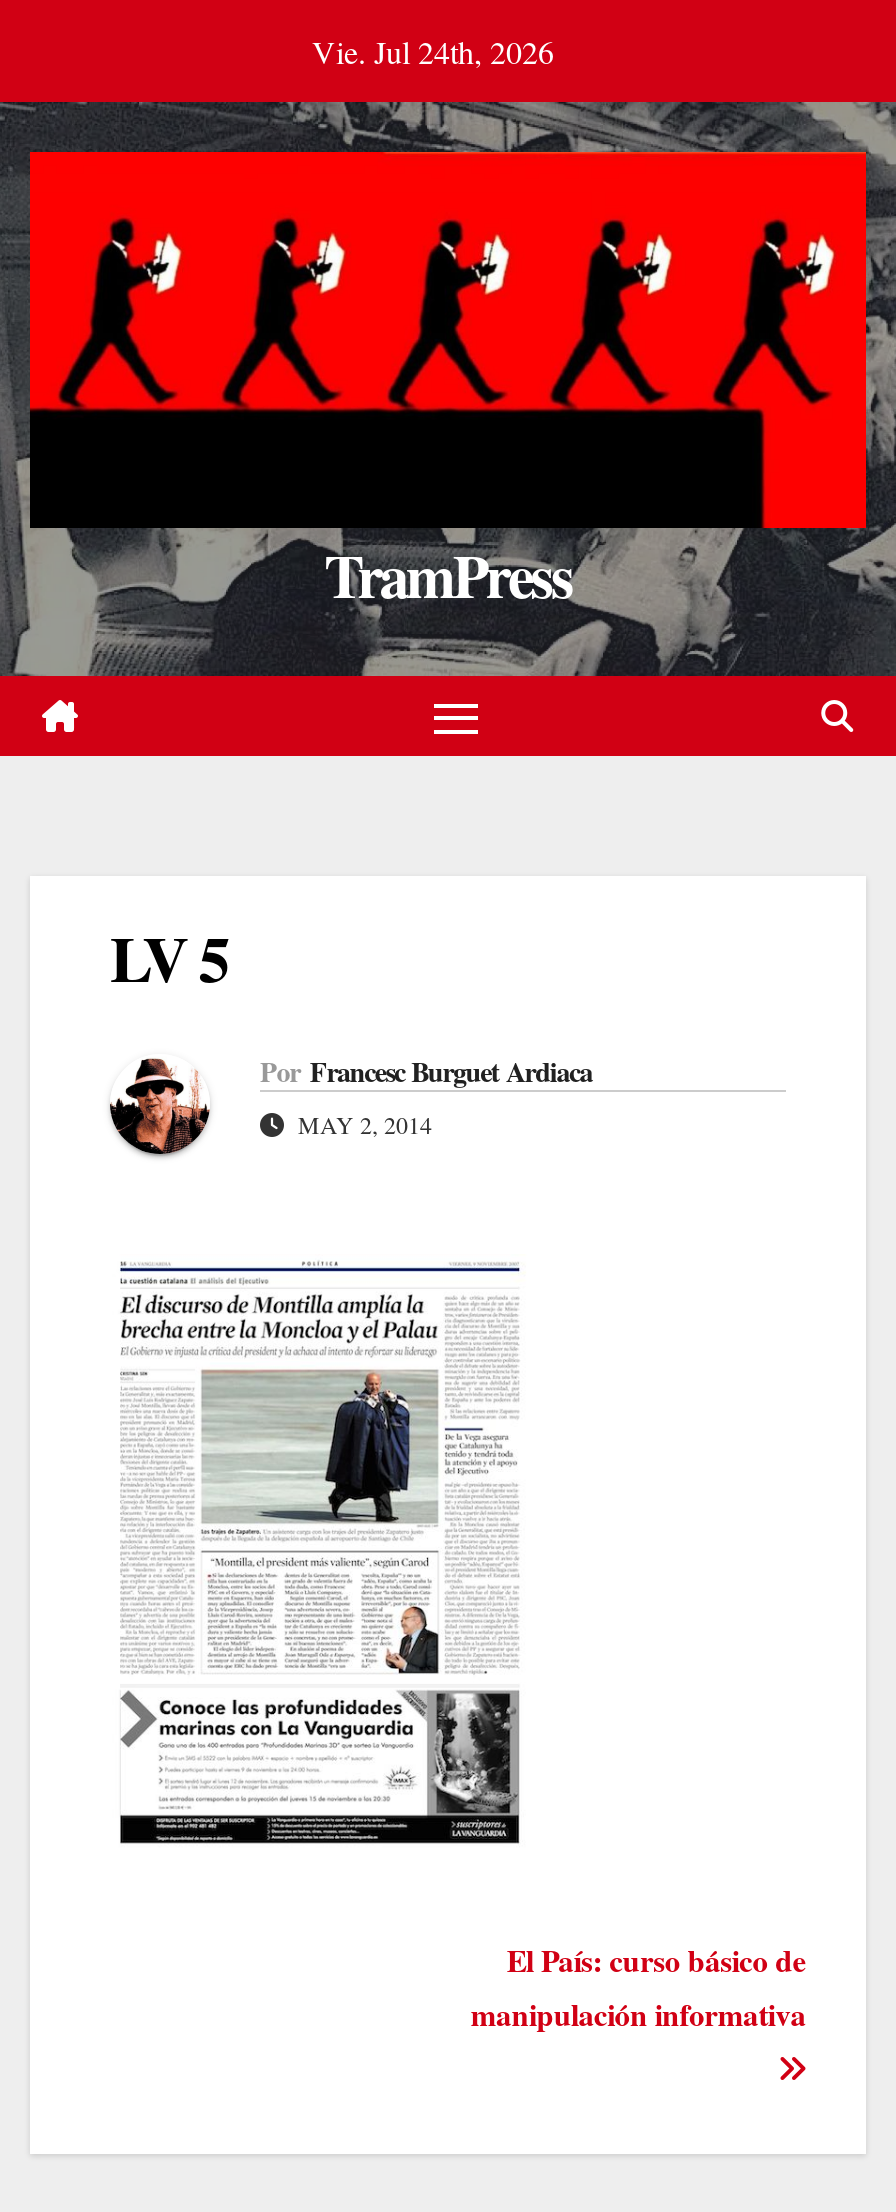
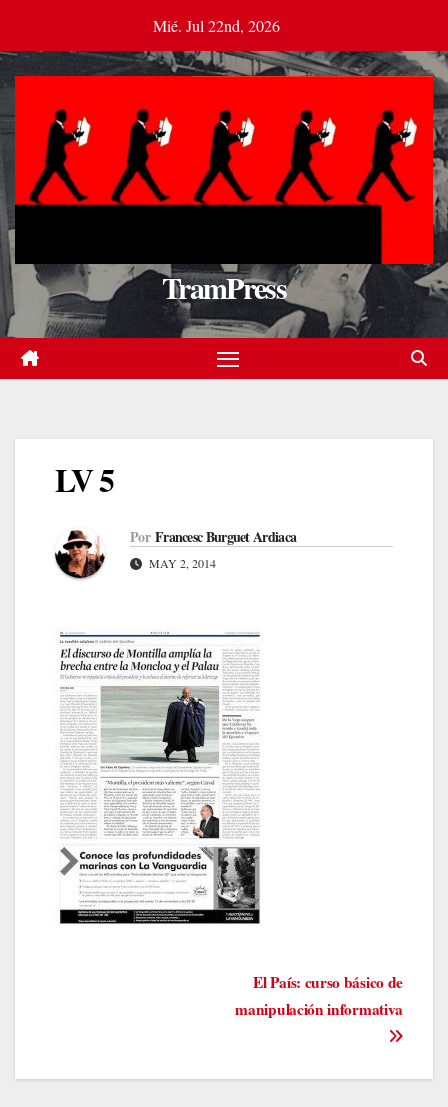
[312,30,554,72] Vie. Jul 24th, 2026 -> [153,15,280,36] Mié. Jul 22nd, 2026

